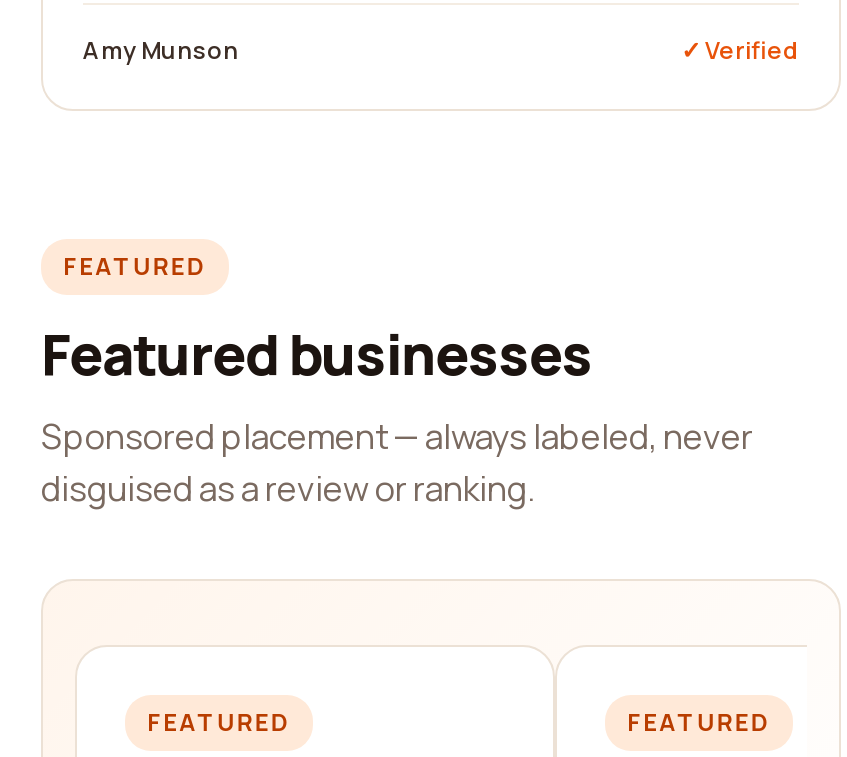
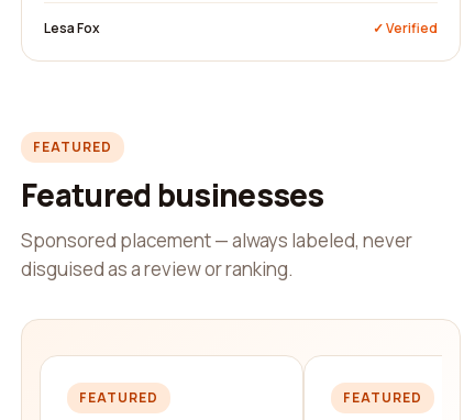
[83,33,239,67] Amy Munson -> [44,19,100,37] Lesa Fox

